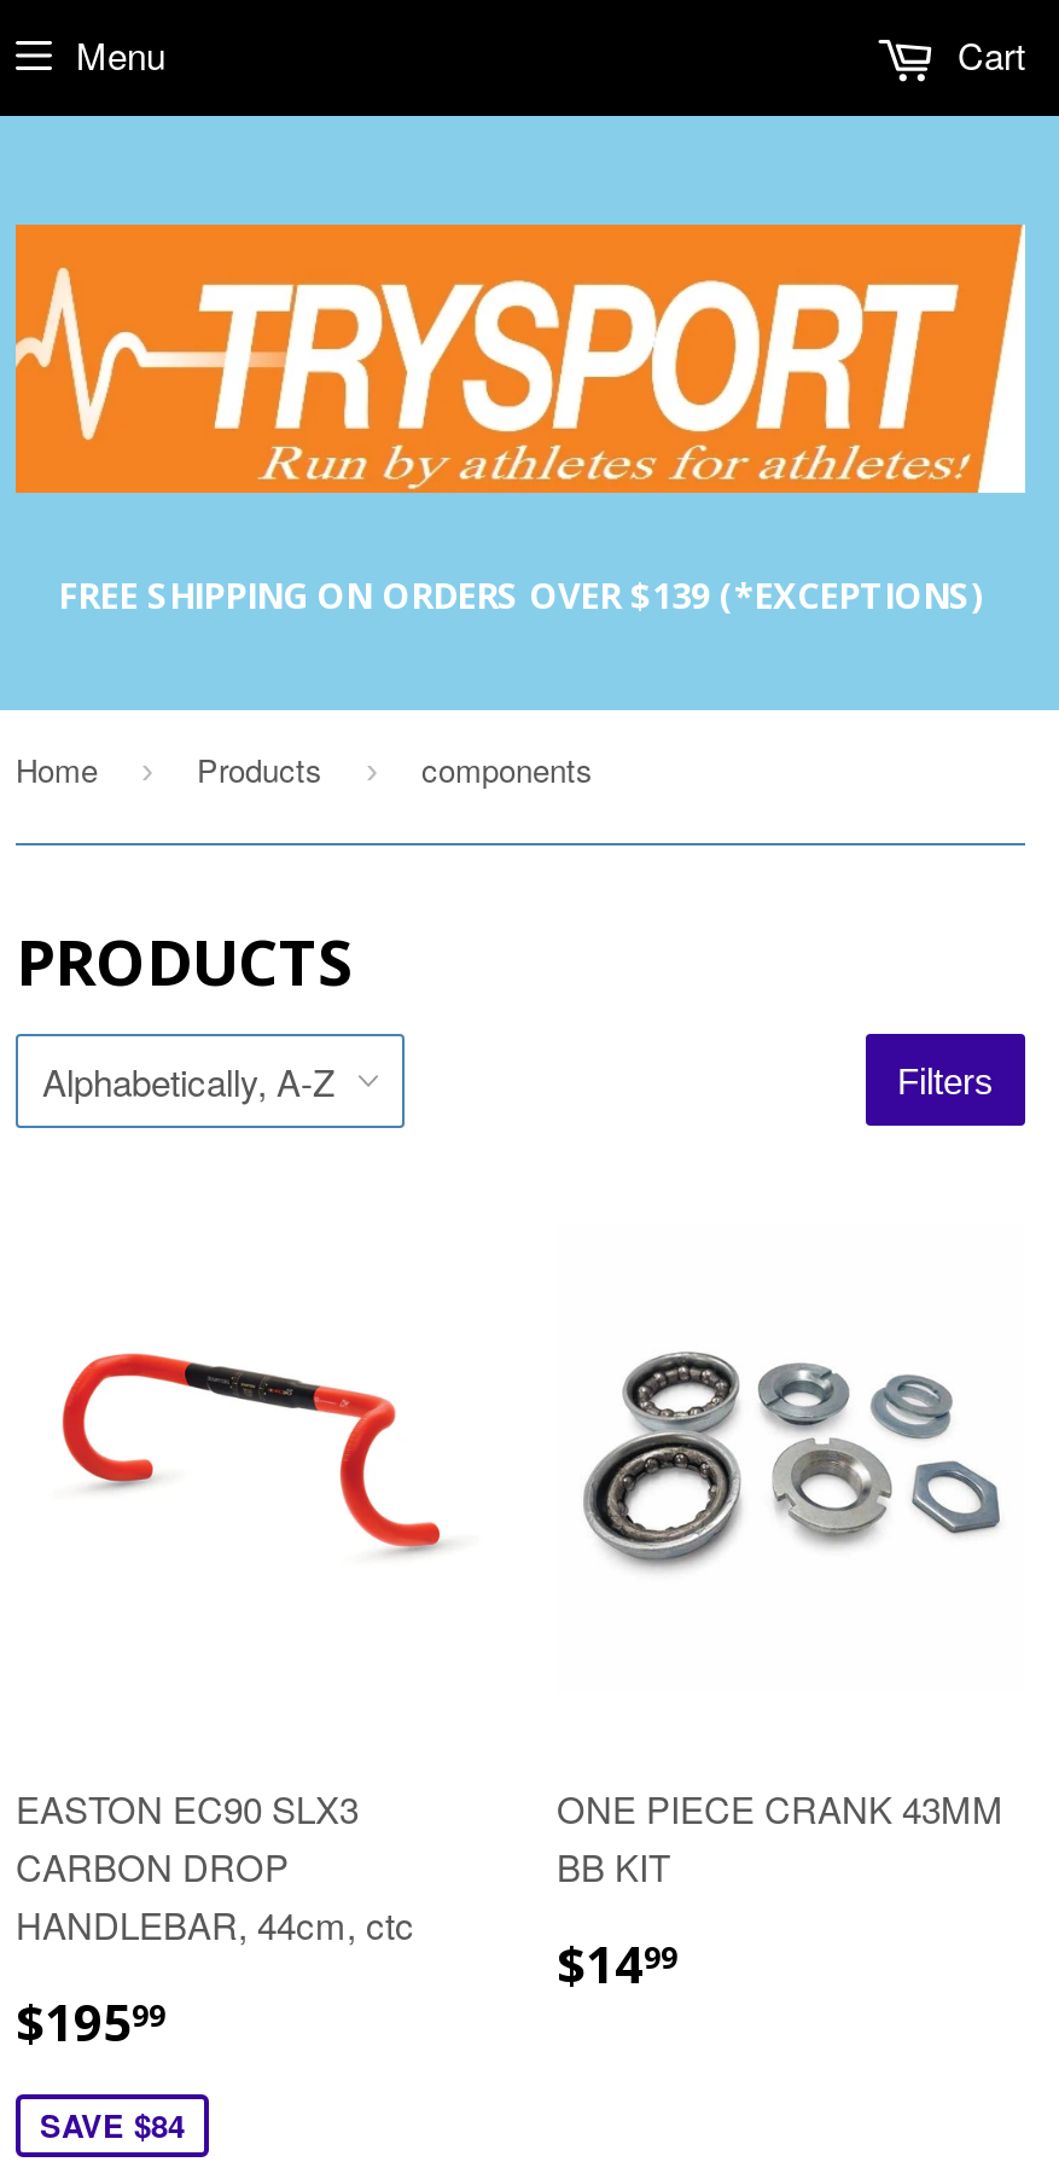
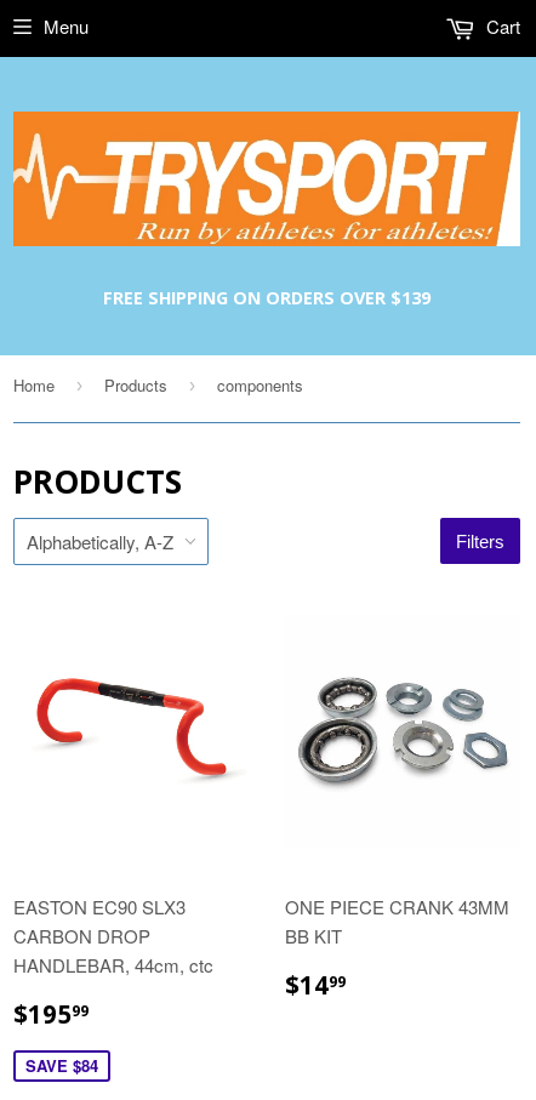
[58,572,983,618] FREE SHIPPING ON ORDERS OVER $139 (*EXCEPTIONS) -> [103,286,430,309] FREE SHIPPING ON ORDERS OVER $139

